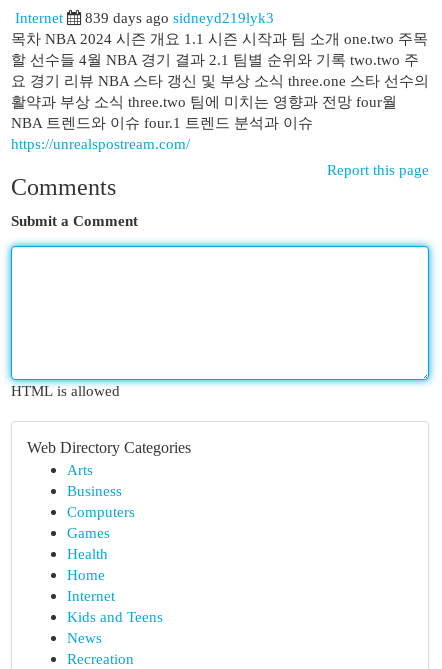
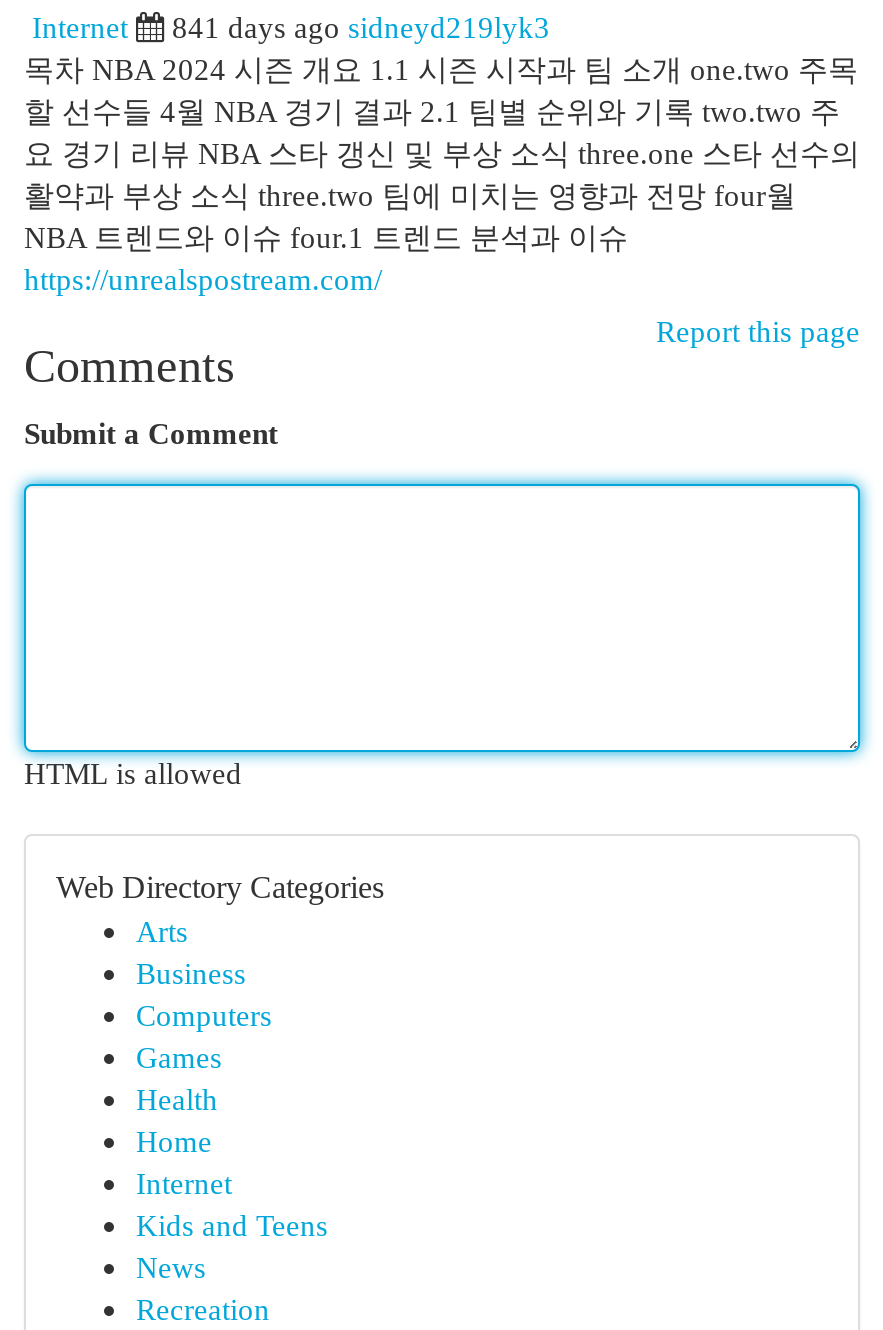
[85,9,274,26] 839 days ago sidneyd219lyk3 -> [172,10,550,44] 841 days ago sidneyd219lyk3

